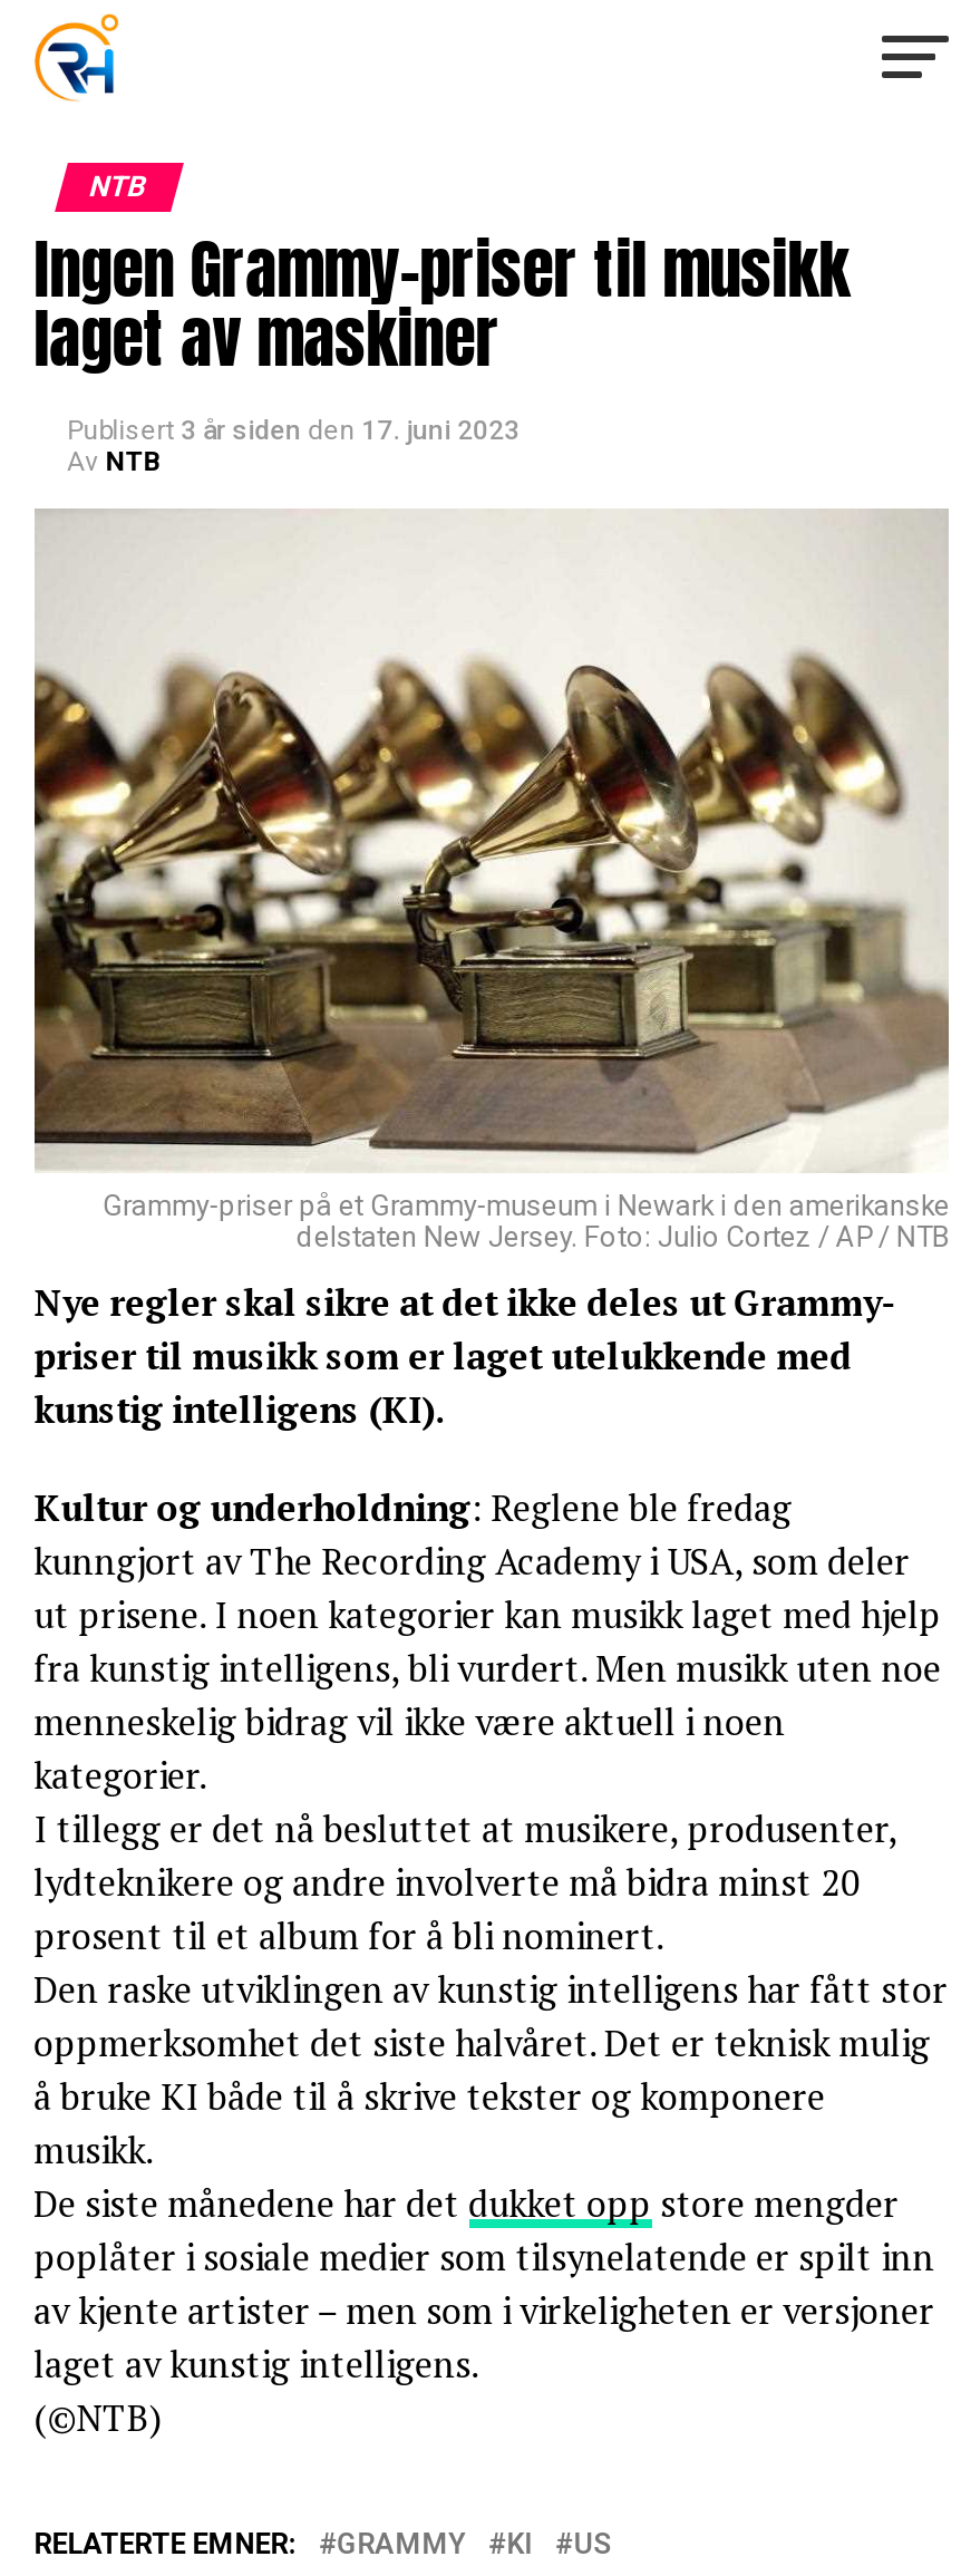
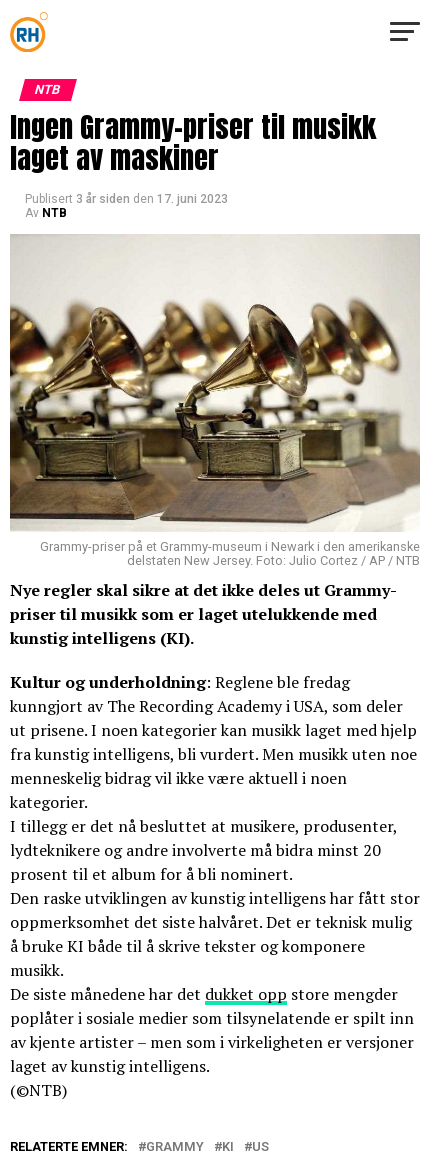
[39,13,119,103] [image] -> [11,13,47,53] [image]

